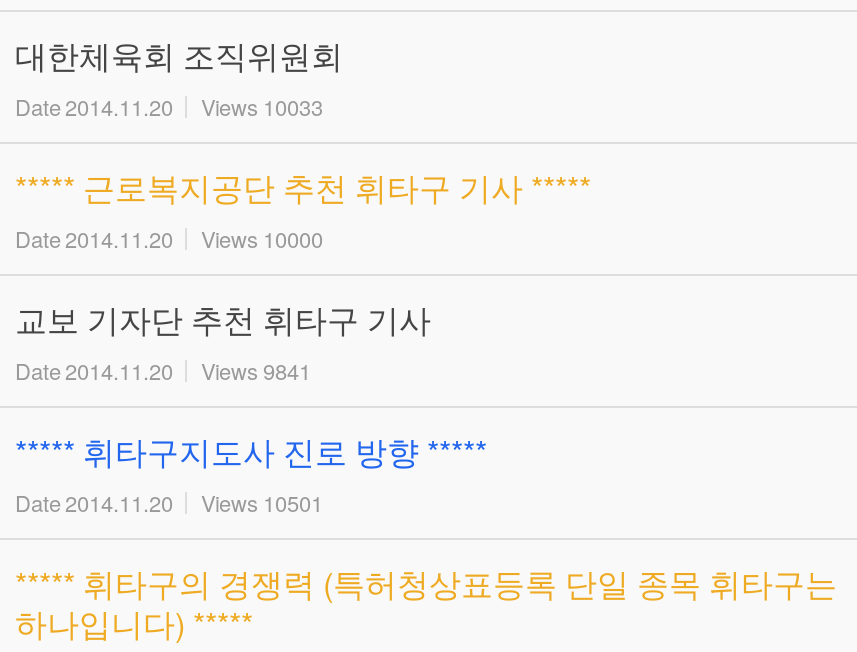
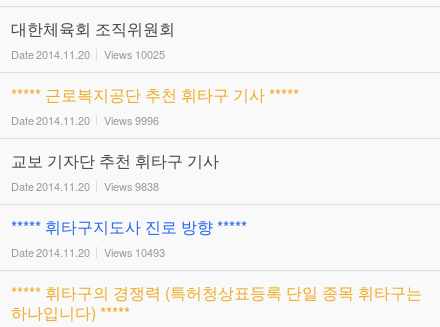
[15,89,323,121] Date 2014.11.20 Views 10033 -> [11,45,165,61] Date 2014.11.20 Views 10025
[15,221,323,253] Date 2014.11.20 Views 10000 -> [11,111,159,127] Date 2014.11.20 Views 9996
[15,353,311,385] Date 2014.11.20 Views 9841 -> [11,177,159,193] Date 2014.11.20 Views 9838
[15,485,323,517] Date 2014.11.20 Views 10501 -> [11,243,165,259] Date 2014.11.20 Views 10493

